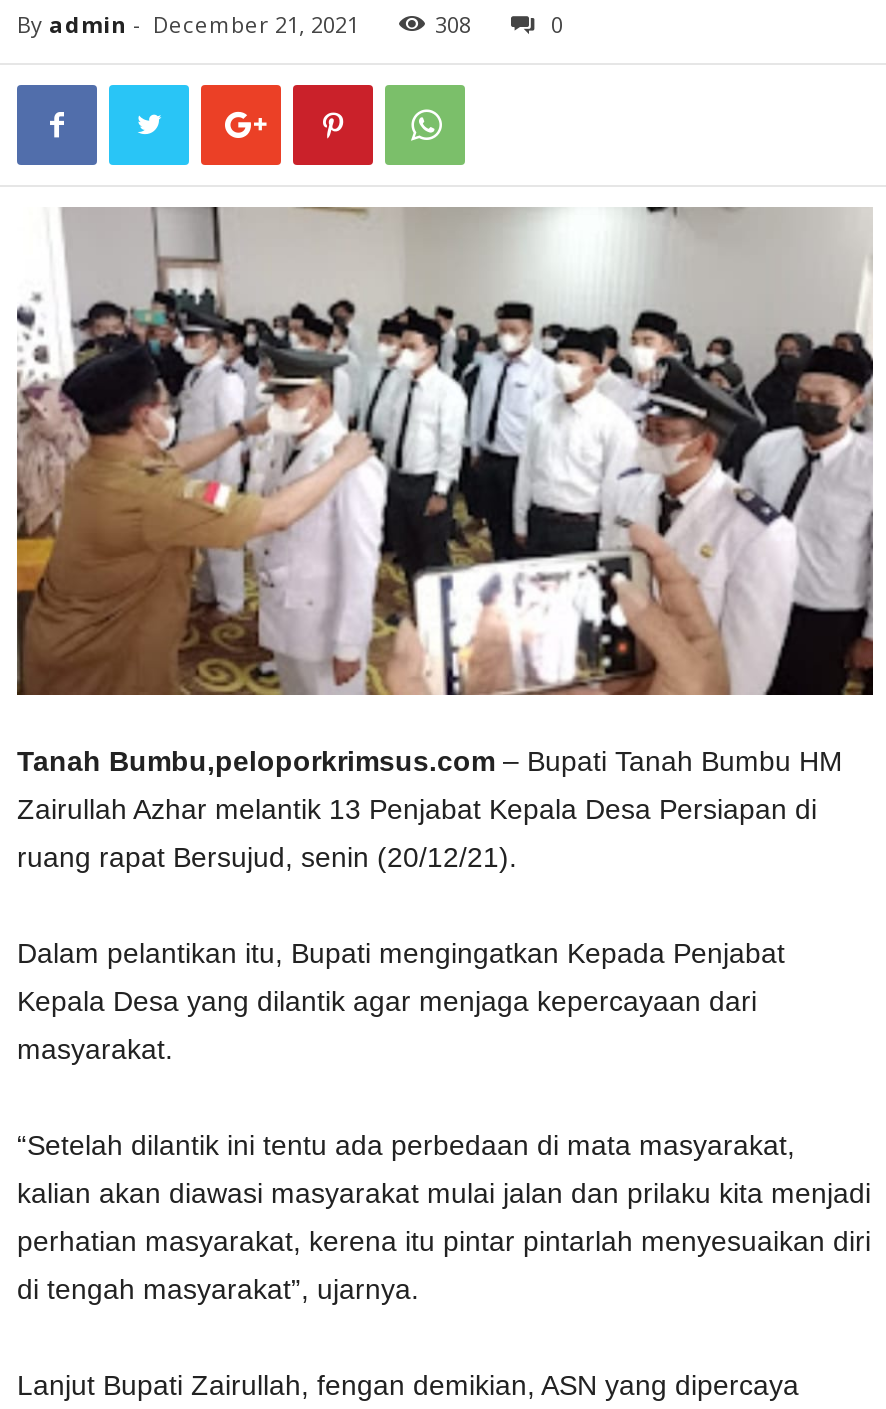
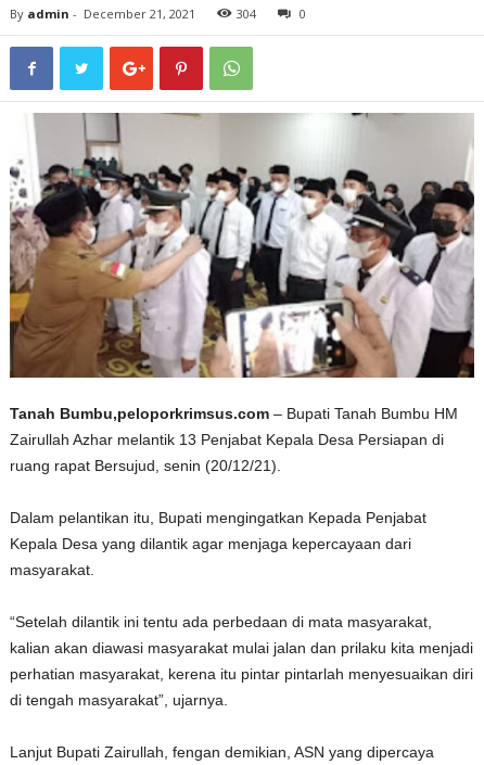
[435,9,471,39] 308 -> [237,5,256,22] 304

